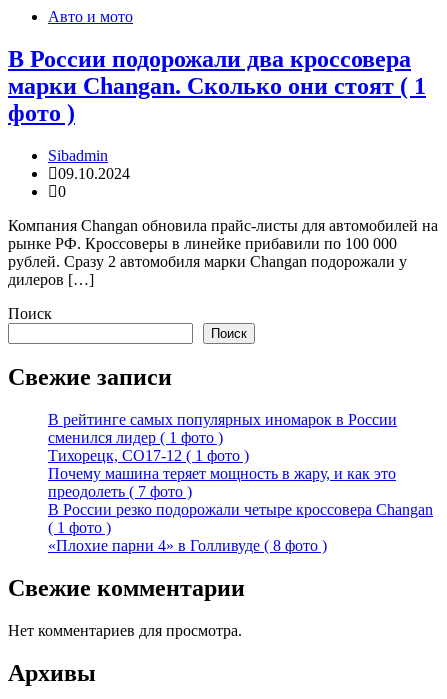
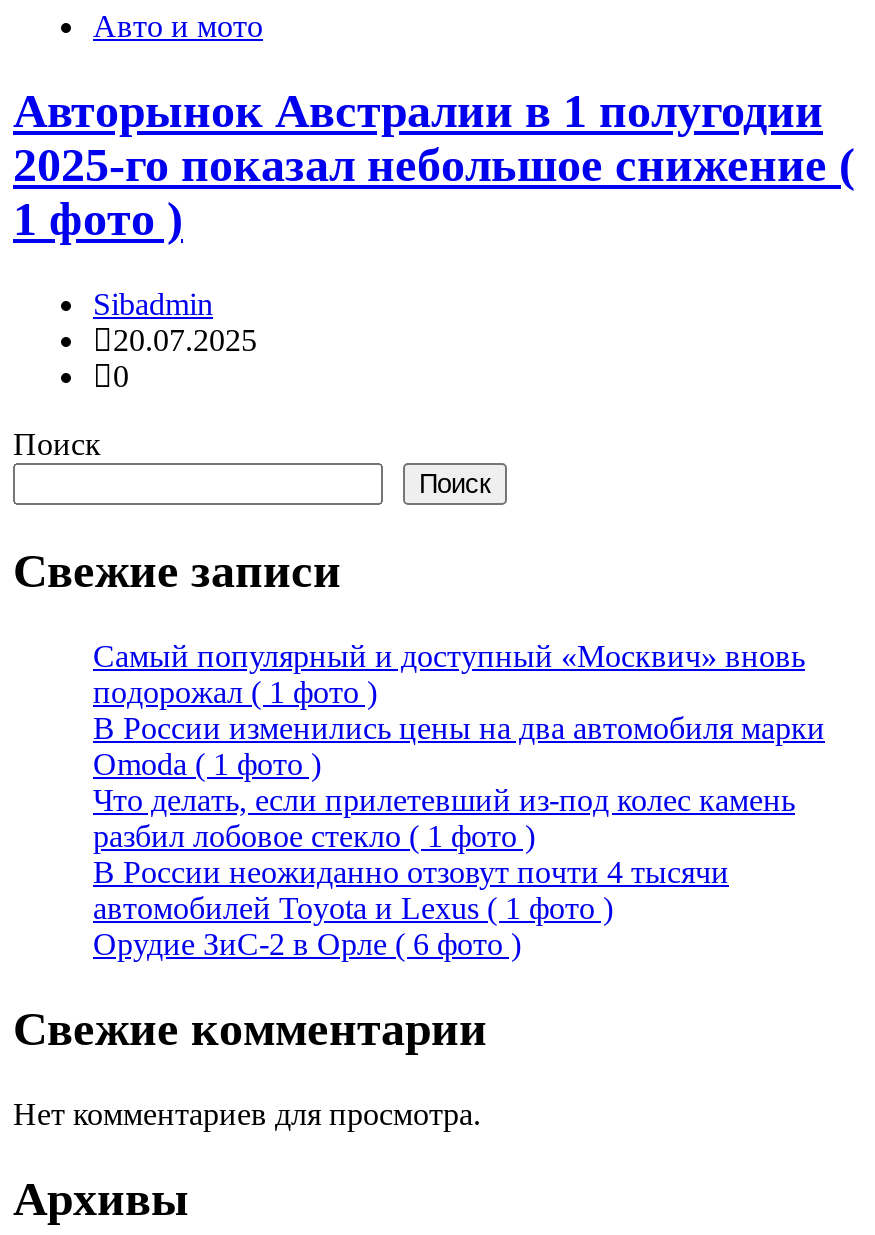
[8,46,426,126] В России подорожали два кроссовера | марки Changan. Сколько они стоят ( 1 | фото ) -> [13,85,855,245] Авторынок Австралии в 1 полугодии | 2025-го показал небольшое снижение ( | 1 фото )
[58,165,130,182] 09.10.2024 -> [113,323,257,357] 20.07.2025
[8,217,438,288] Компания Changan обновила прайс-листы для автомобилей на | рынке РФ. Кроссоверы в линейке прибавили по 100 000 | рублей. Сразу 2 автомобиля марки Changan подорожали у | дилеров […] -> none
moved [8,305,247,390] -> [13,427,491,597]: Поиск | Поиск | Свежие записи
[48,411,433,554] В рейтинге самых популярных иномарок в России | сменился лидер ( 1 фото ) | Тихорецк, СО17-12 ( 1 фото ) | Почему машина теряет мощность в жару, и как это | преодолеть ( 7 фото ) | В России резко подорожали четыре кроссовера Changan | ( 1 фото ) | «Плохие парни 4» в Голливуде ( 8 фото ) -> [93,639,825,961] Самый популярный и доступный «Москвич» вновь | подорожал ( 1 фото ) | В России изменились цены на два автомобиля марки | Omoda ( 1 фото ) | Что делать, если прилетевший из-под колес камень | разбил лобовое стекло ( 1 фото ) | В России неожиданно отзовут почти 4 тысячи | автомобилей Toyota и Lexus ( 1 фото ) | Орудие ЗиС-2 в Орле ( 6 фото )

